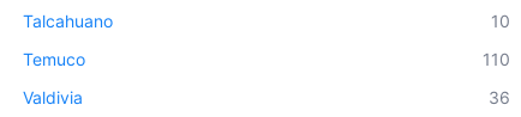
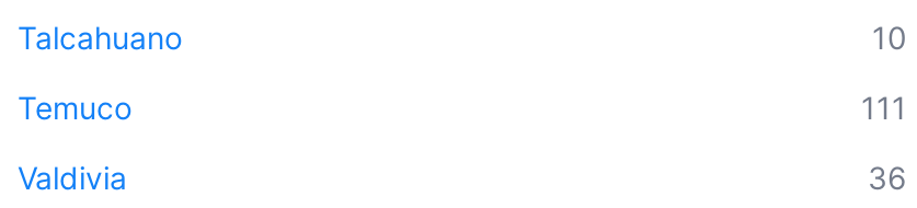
[483,48,510,69] 110 -> [861,88,907,125] 111

